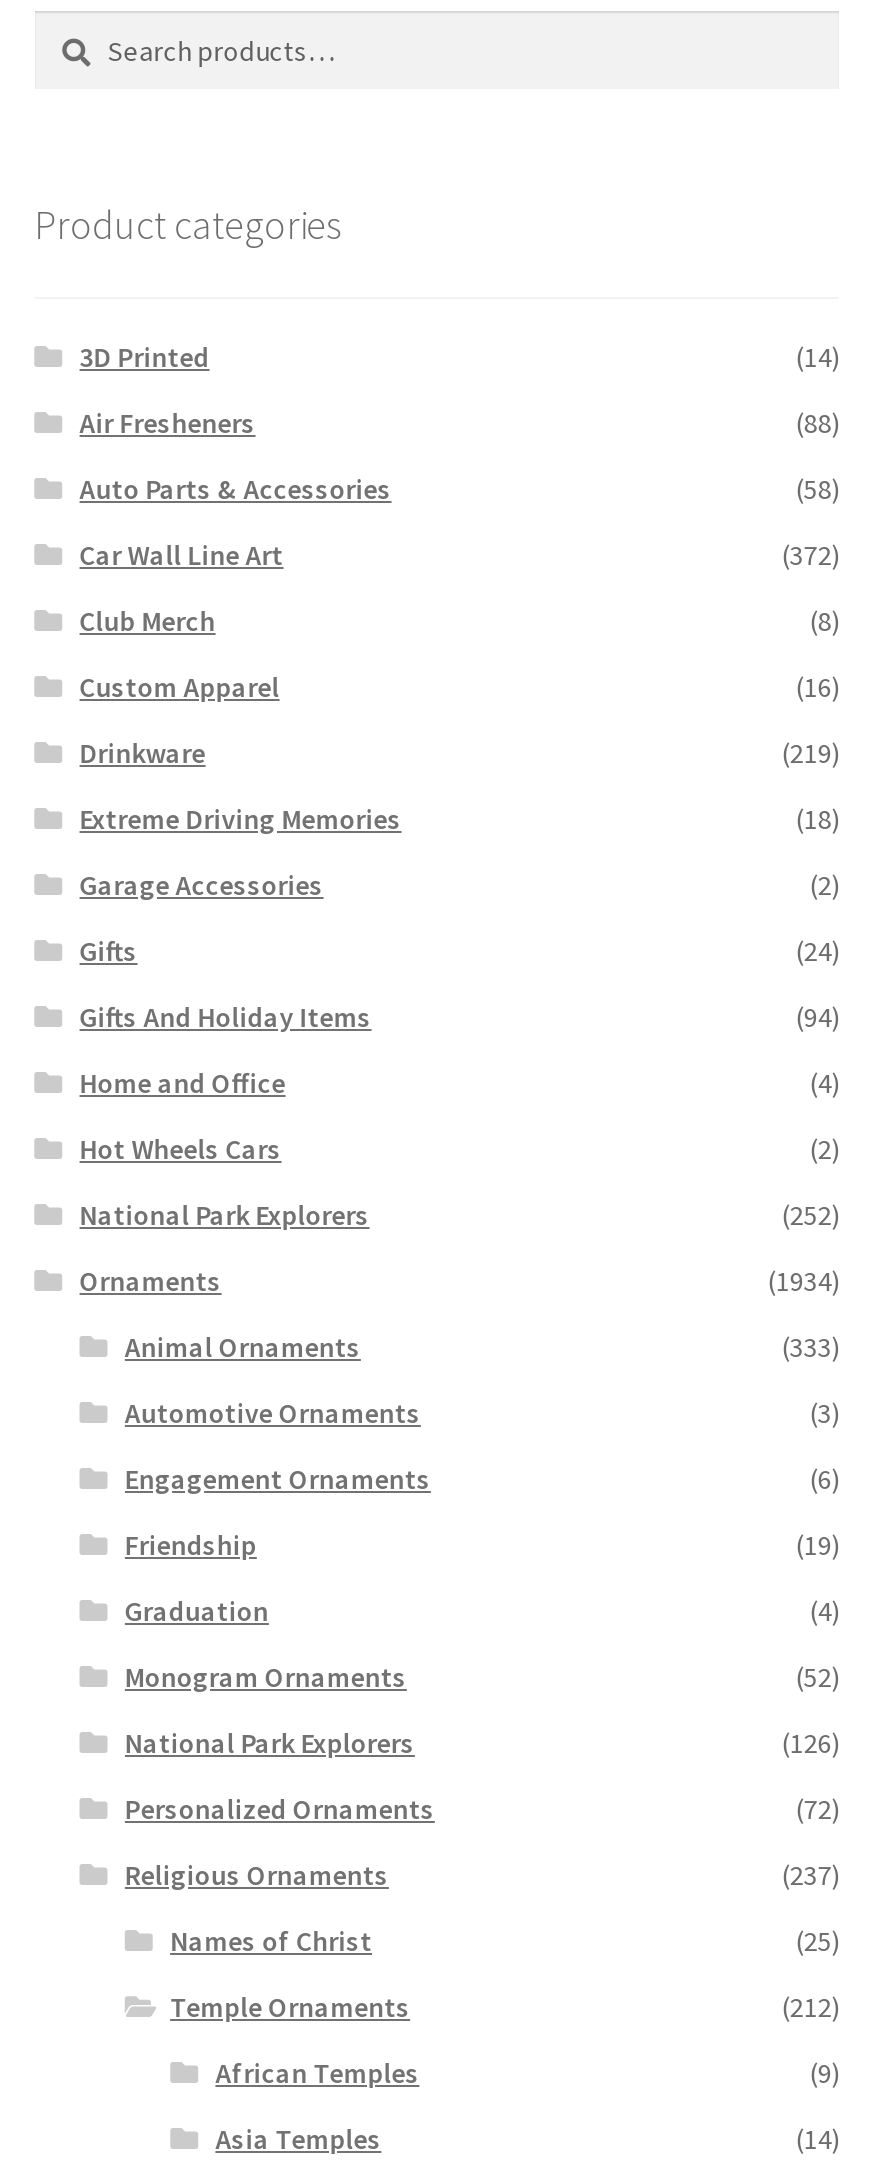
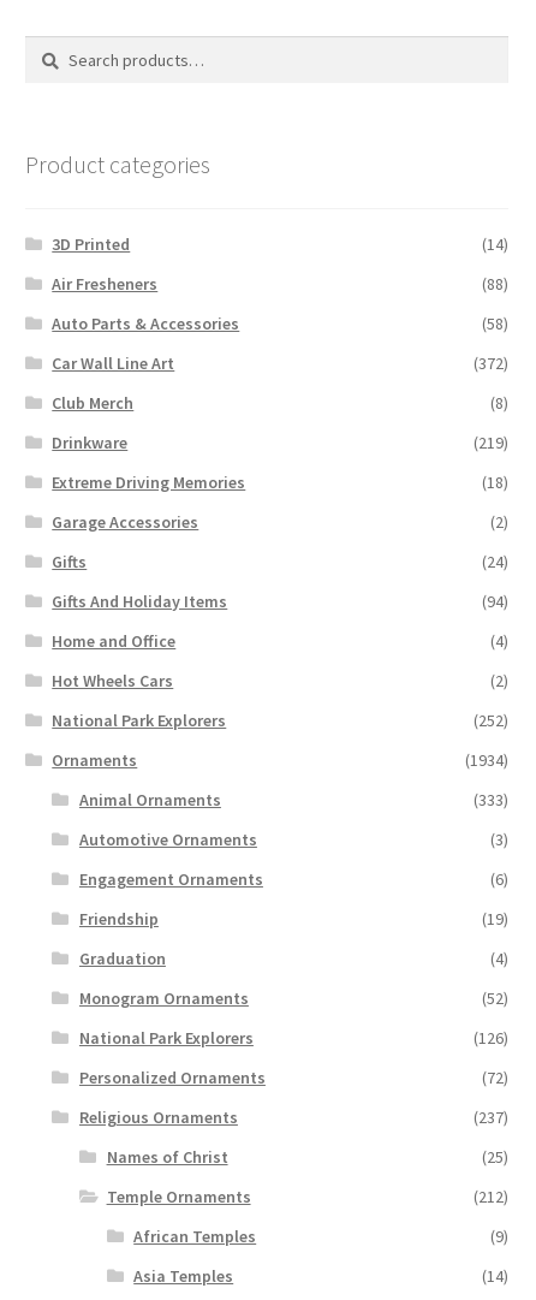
[80,668,840,704] Custom Apparel | (16) -> none

